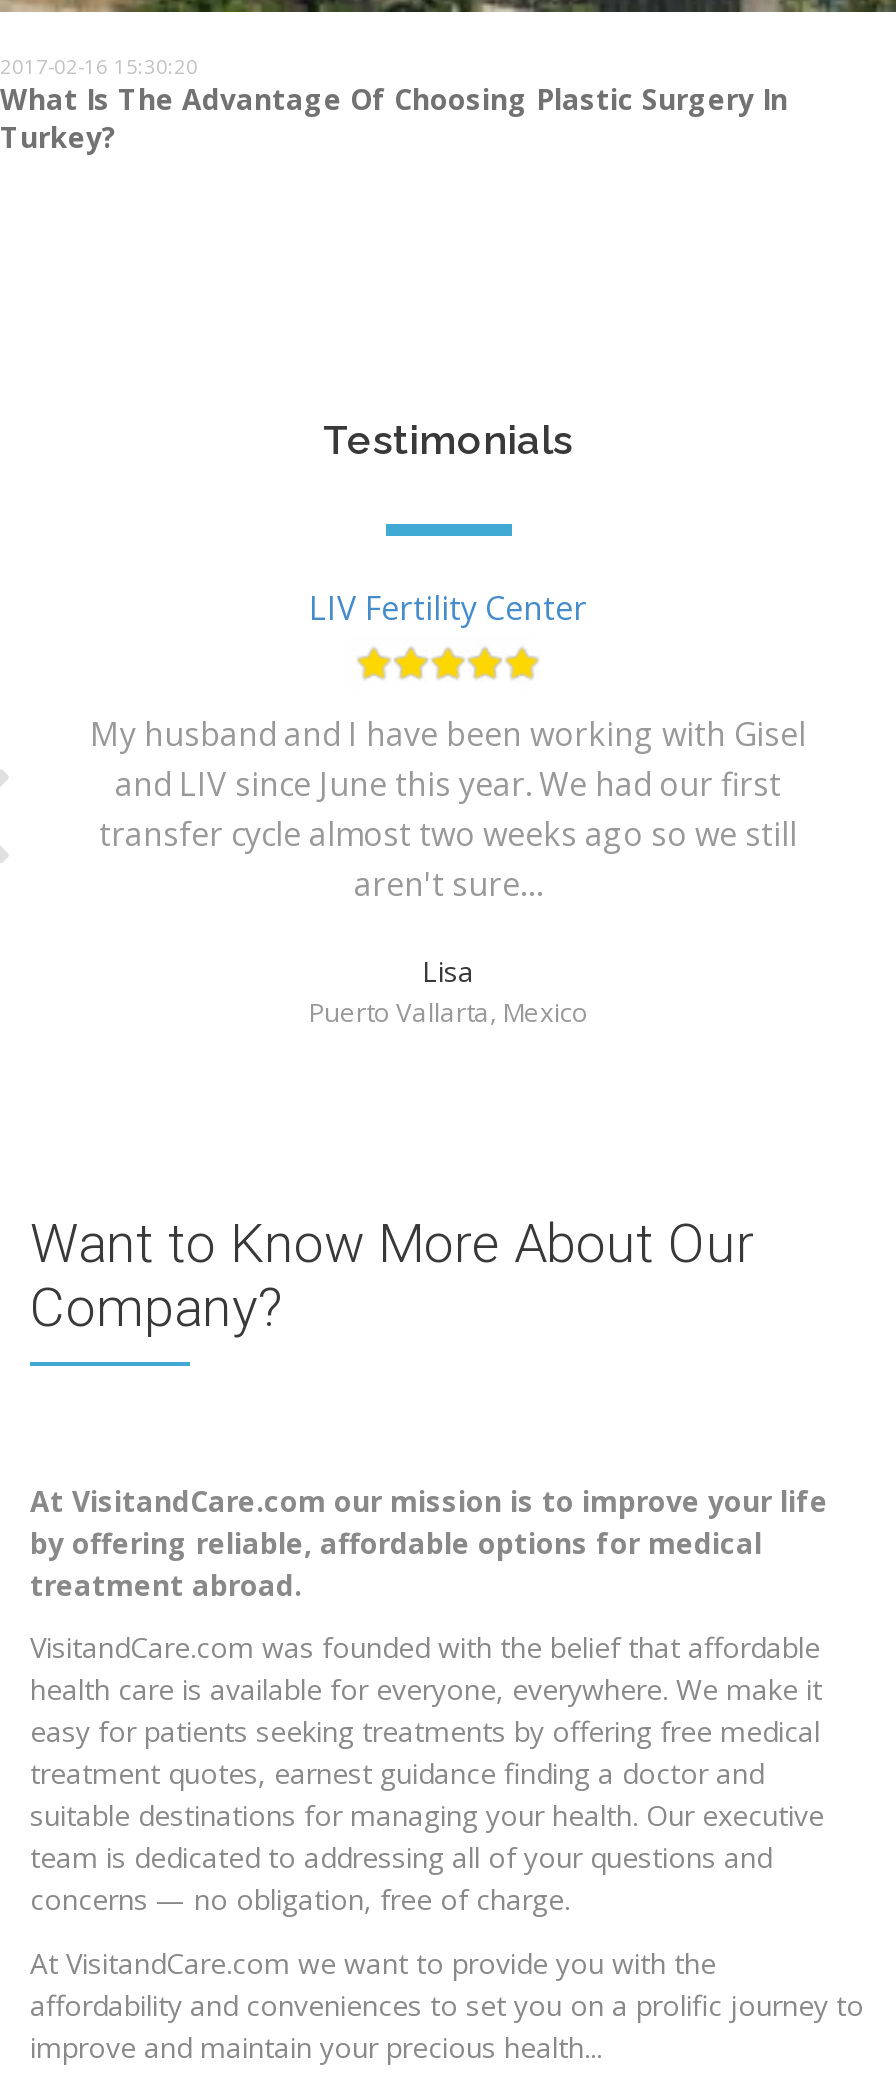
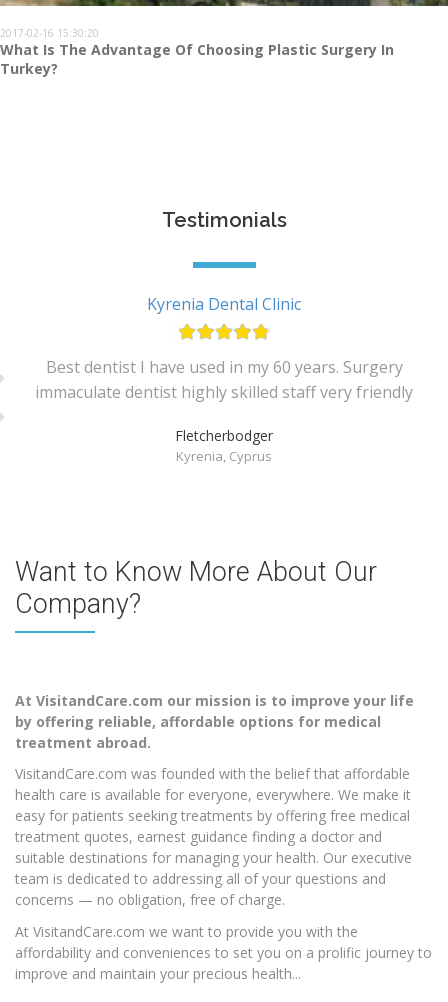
[309,586,587,630] LIV Fertility Center -> [147,293,301,315] Kyrenia Dental Clinic
[90,712,806,906] My husband and I have been working with Gisel | and LIV since June this year. We had our first | transfer cycle almost two weeks ago so we still | aren't sure… -> [35,356,413,403] Best dentist I have used in my 60 years. Surgery | immaculate dentist highly skilled staff very friendly
[308,952,588,1030] Lisa | Puerto Vallarta, Mexico -> [175,426,273,465] Fletcherbodger | Kyrenia, Cyprus

